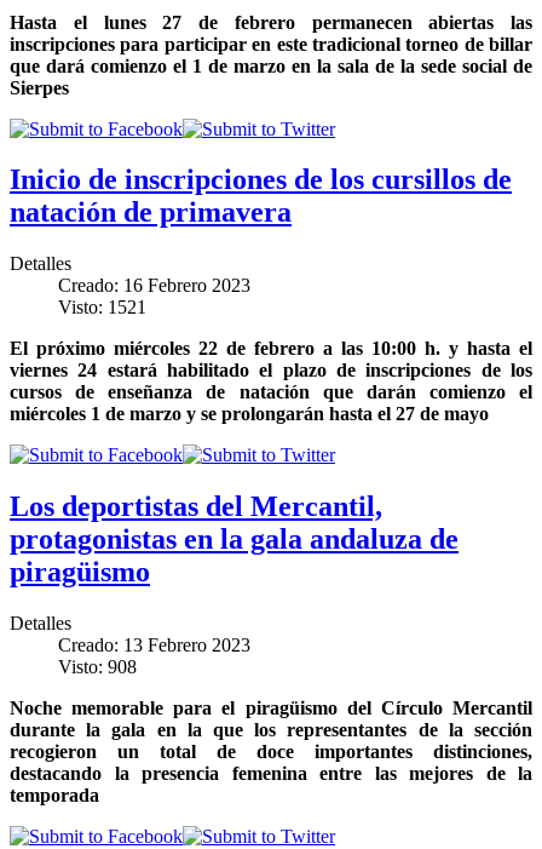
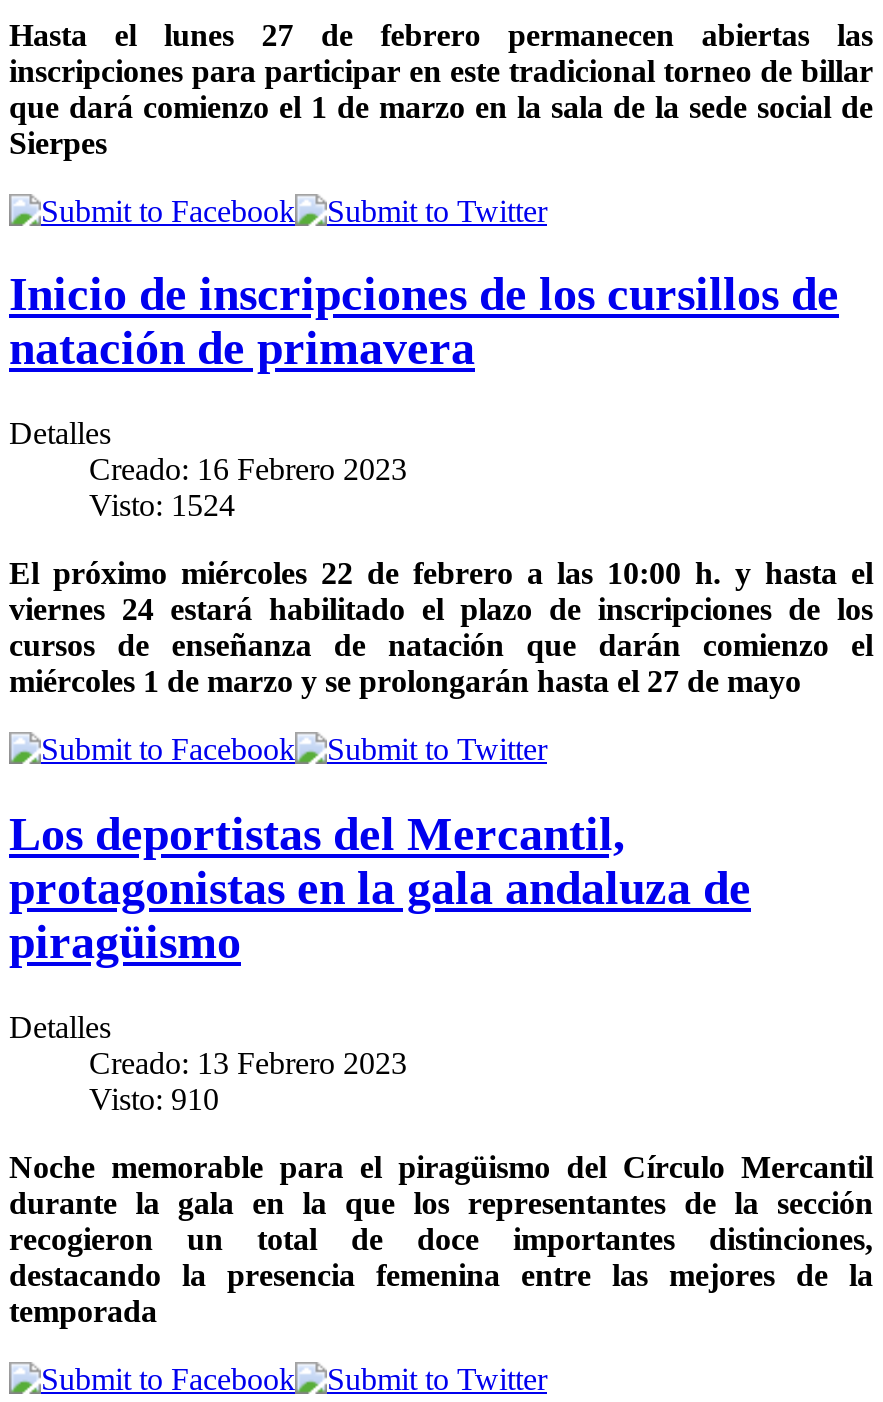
[58,297,146,318] Visto: 1521 -> [89,489,235,523] Visto: 1524
[58,657,137,677] Visto: 908 -> [89,1082,219,1116] Visto: 910

